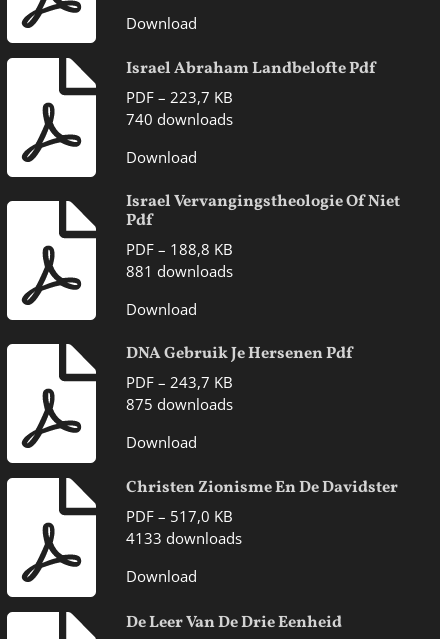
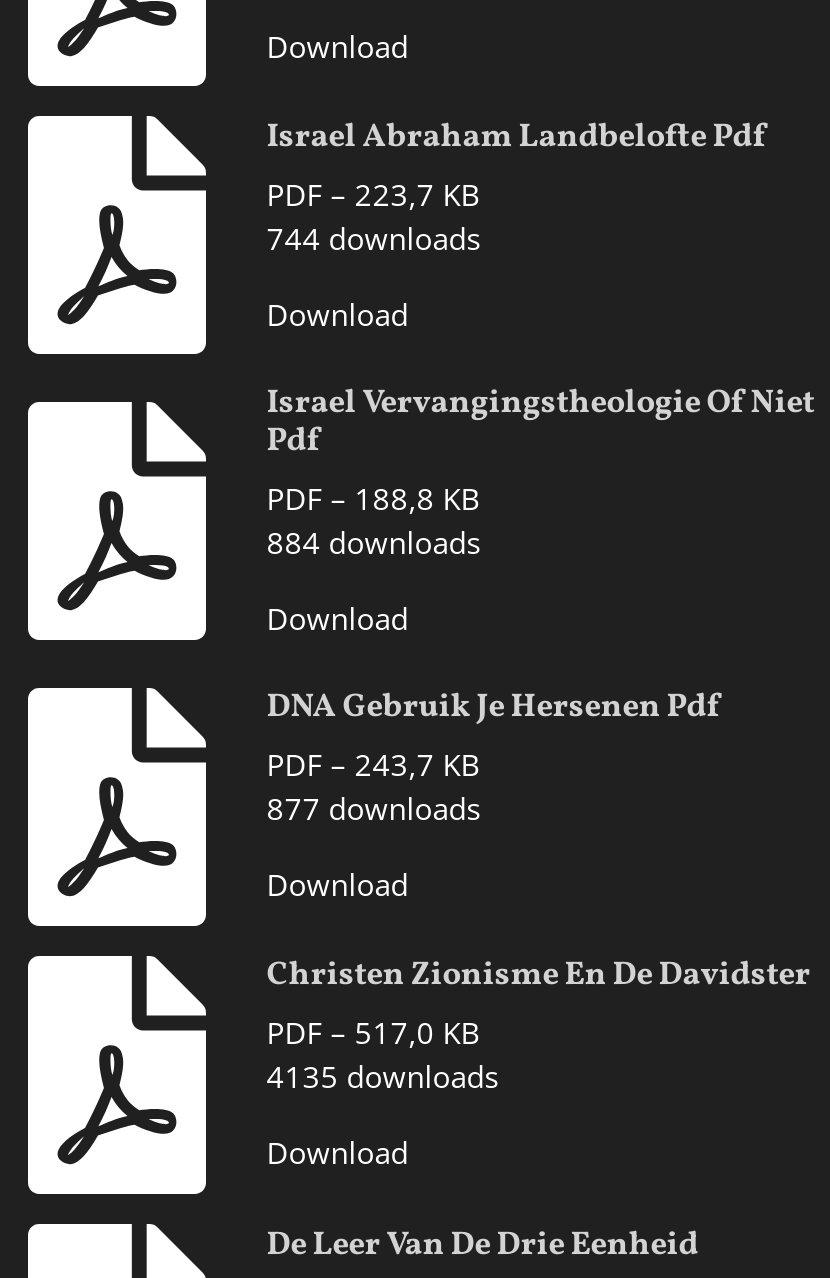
[126,108,233,128] 740 downloads -> [267,217,481,257] 744 downloads
[126,261,233,281] 881 downloads -> [267,522,481,562] 884 downloads
[126,394,233,414] 875 downloads -> [267,788,481,828] 877 downloads
[126,528,242,548] 4133 downloads -> [267,1056,499,1096] 4135 downloads

